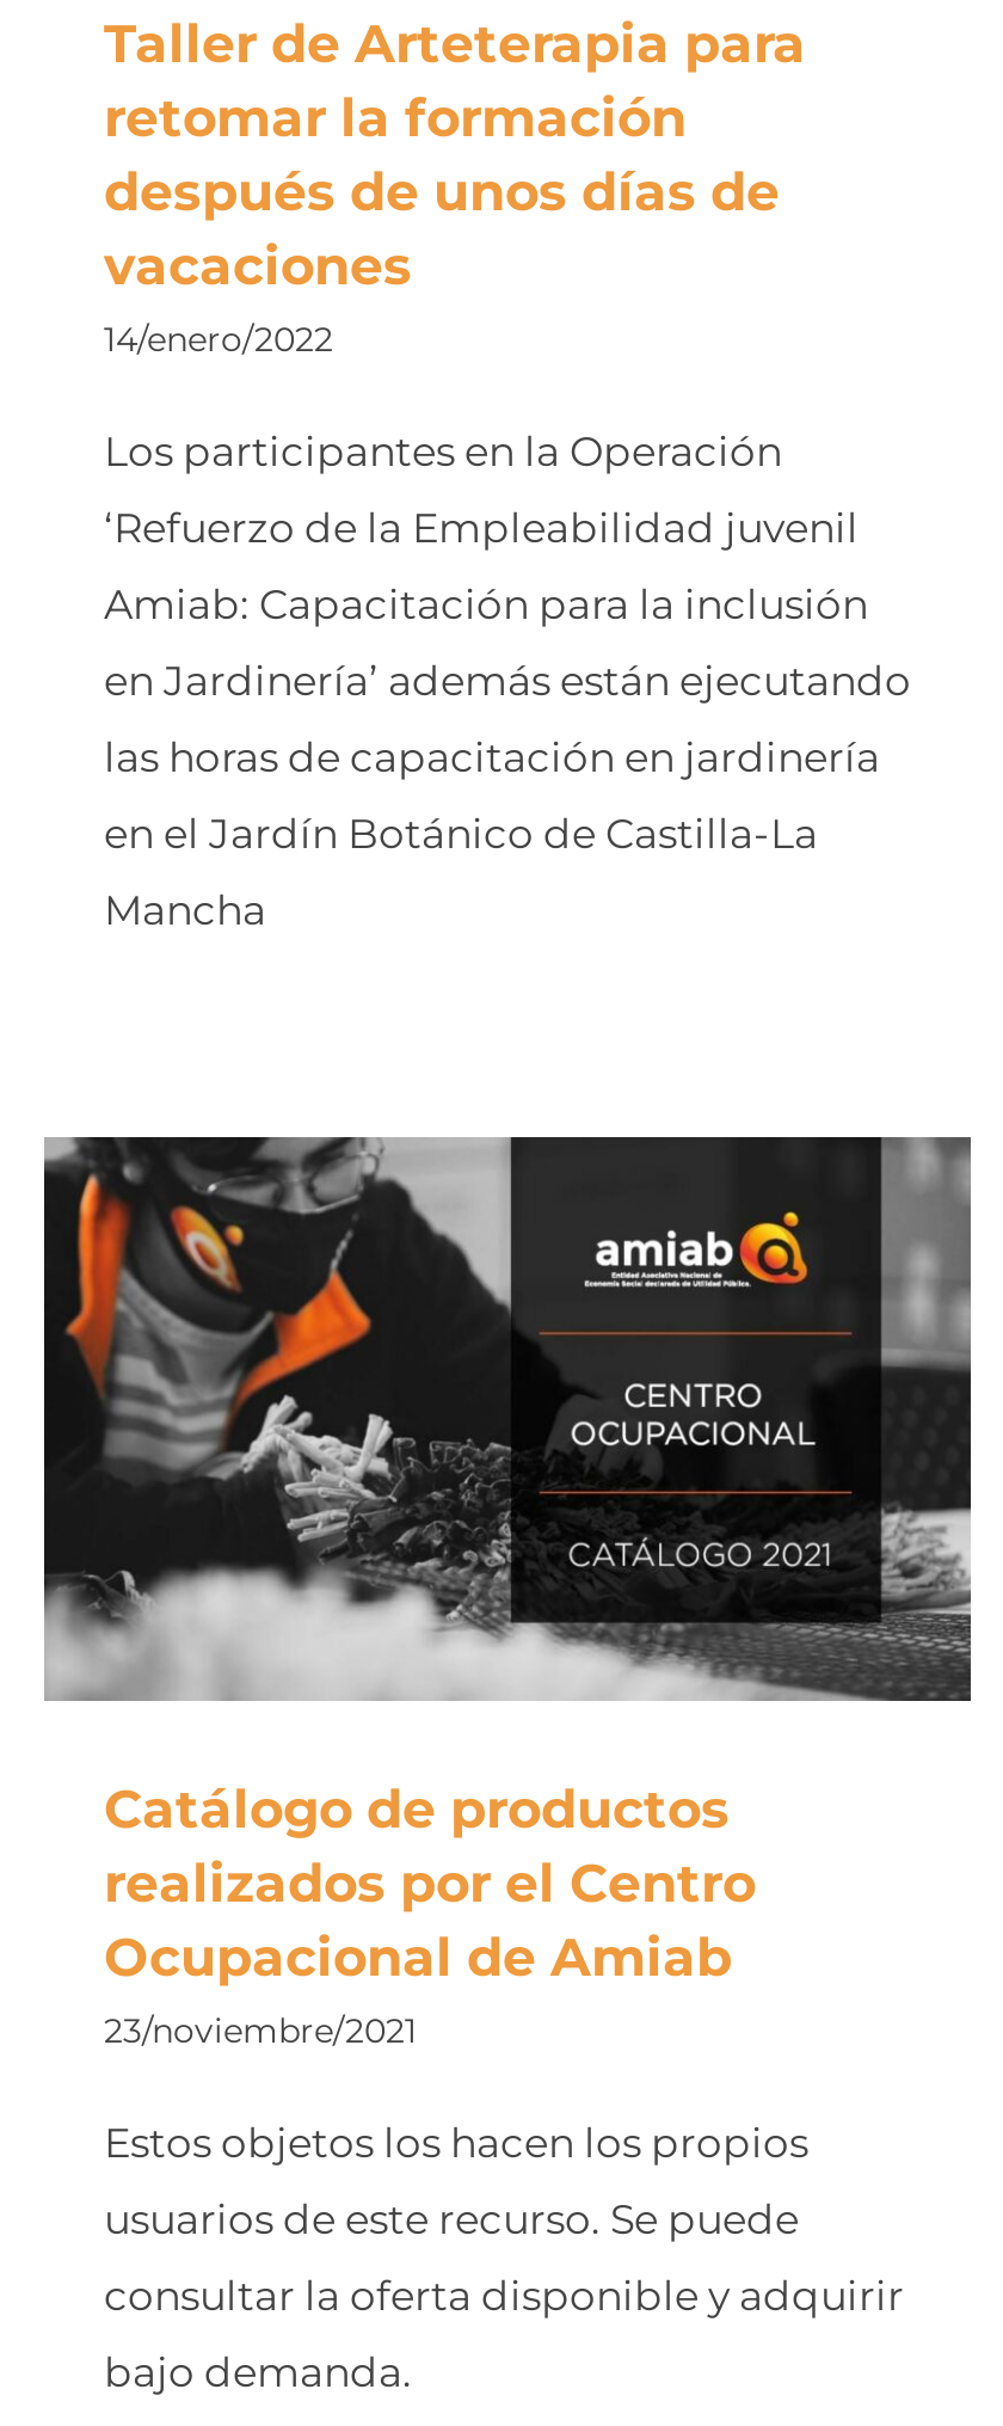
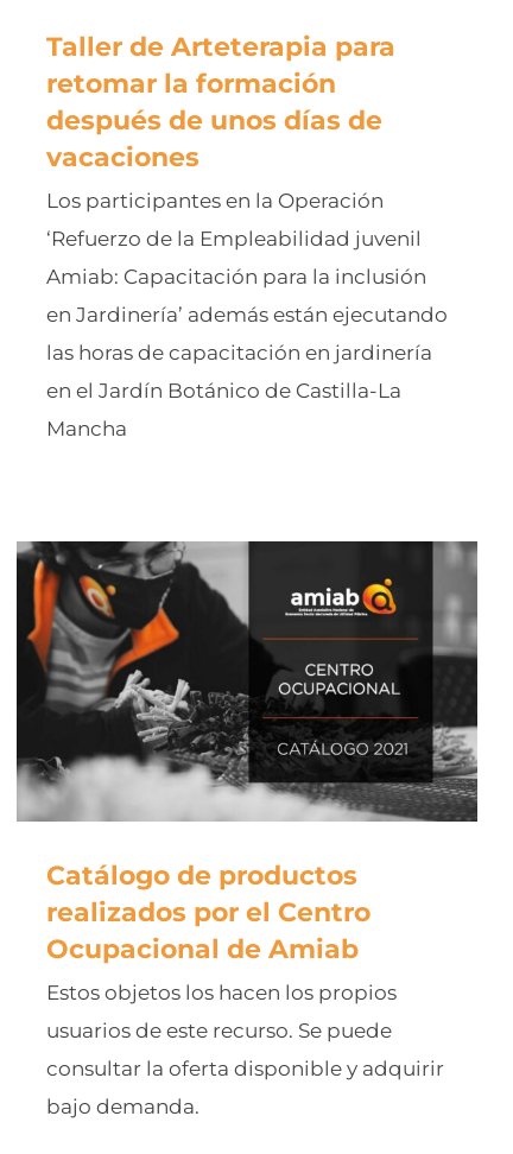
[104,317,333,360] 14/enero/2022 -> none
[104,2008,417,2051] 23/noviembre/2021 -> none

